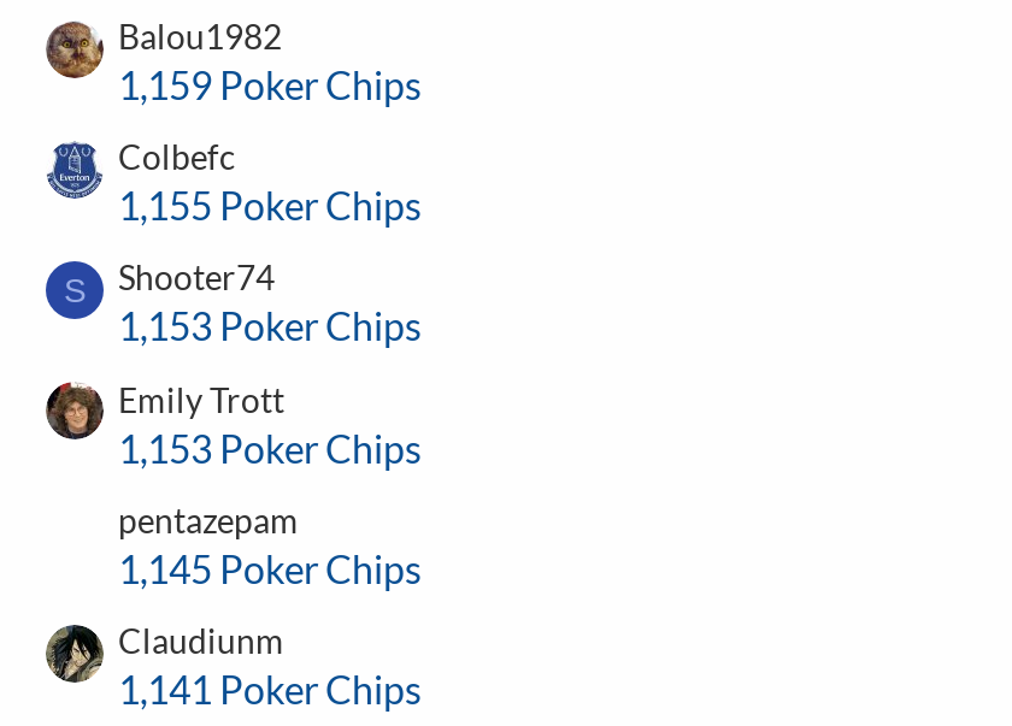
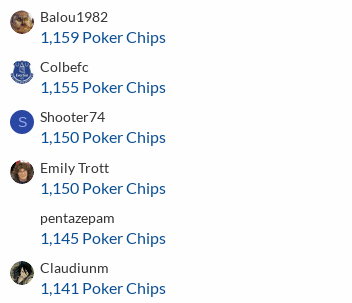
[118,303,422,349] 1,153 Poker Chips -> [40,127,166,146] 1,150 Poker Chips
[118,424,422,470] 1,153 Poker Chips -> [40,177,166,196] 1,150 Poker Chips

